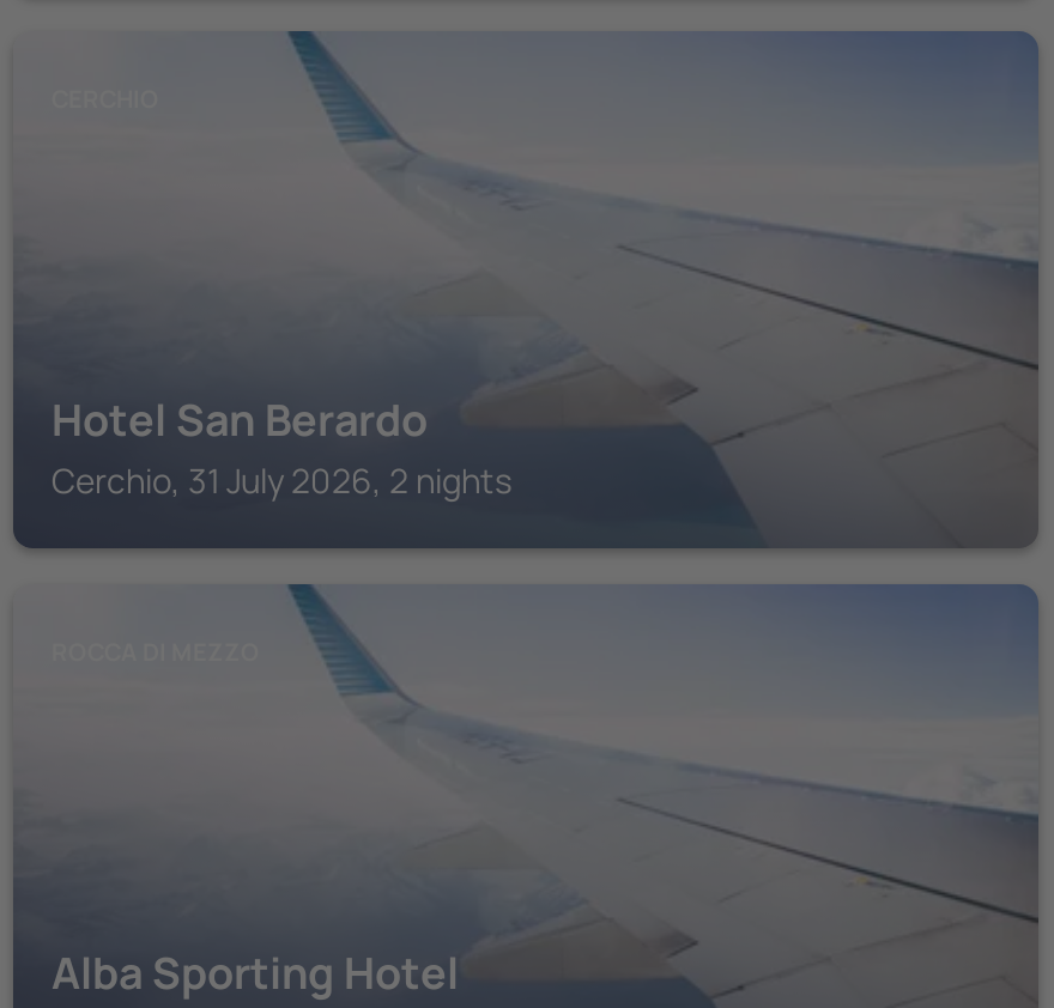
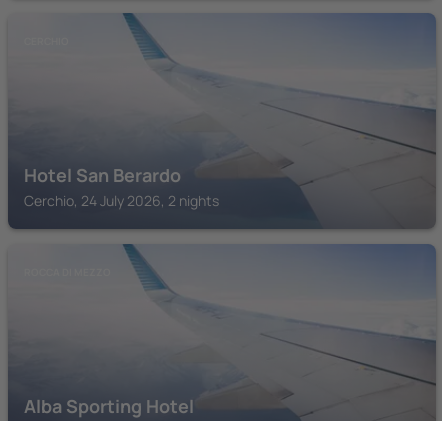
[52,457,511,503] Cerchio, 31 July 2026, 2 nights -> [24,191,219,210] Cerchio, 24 July 2026, 2 nights

